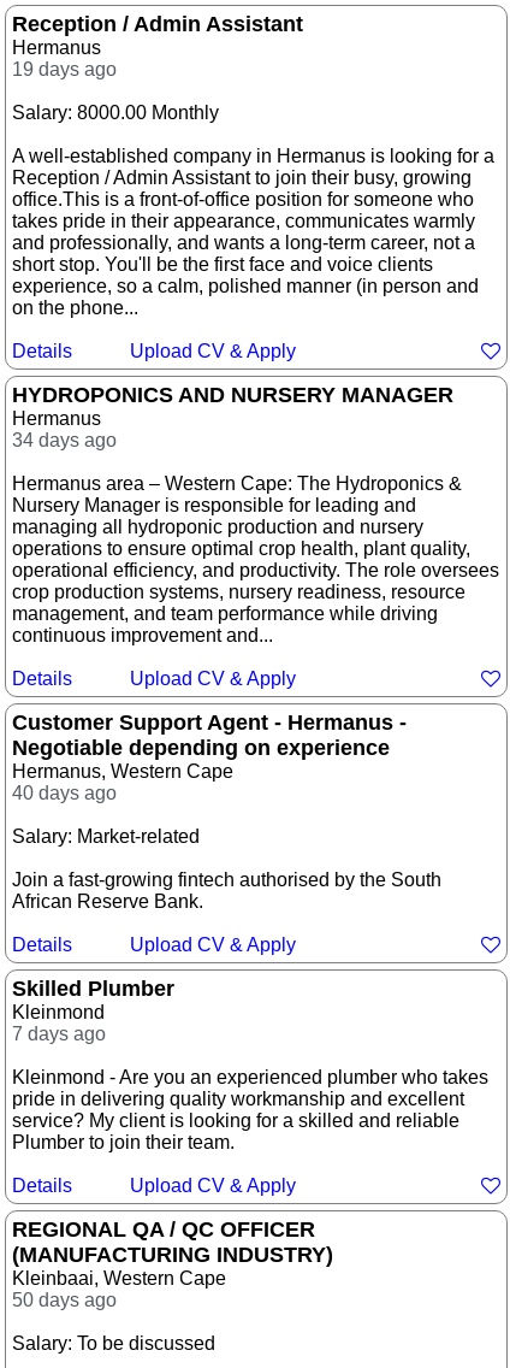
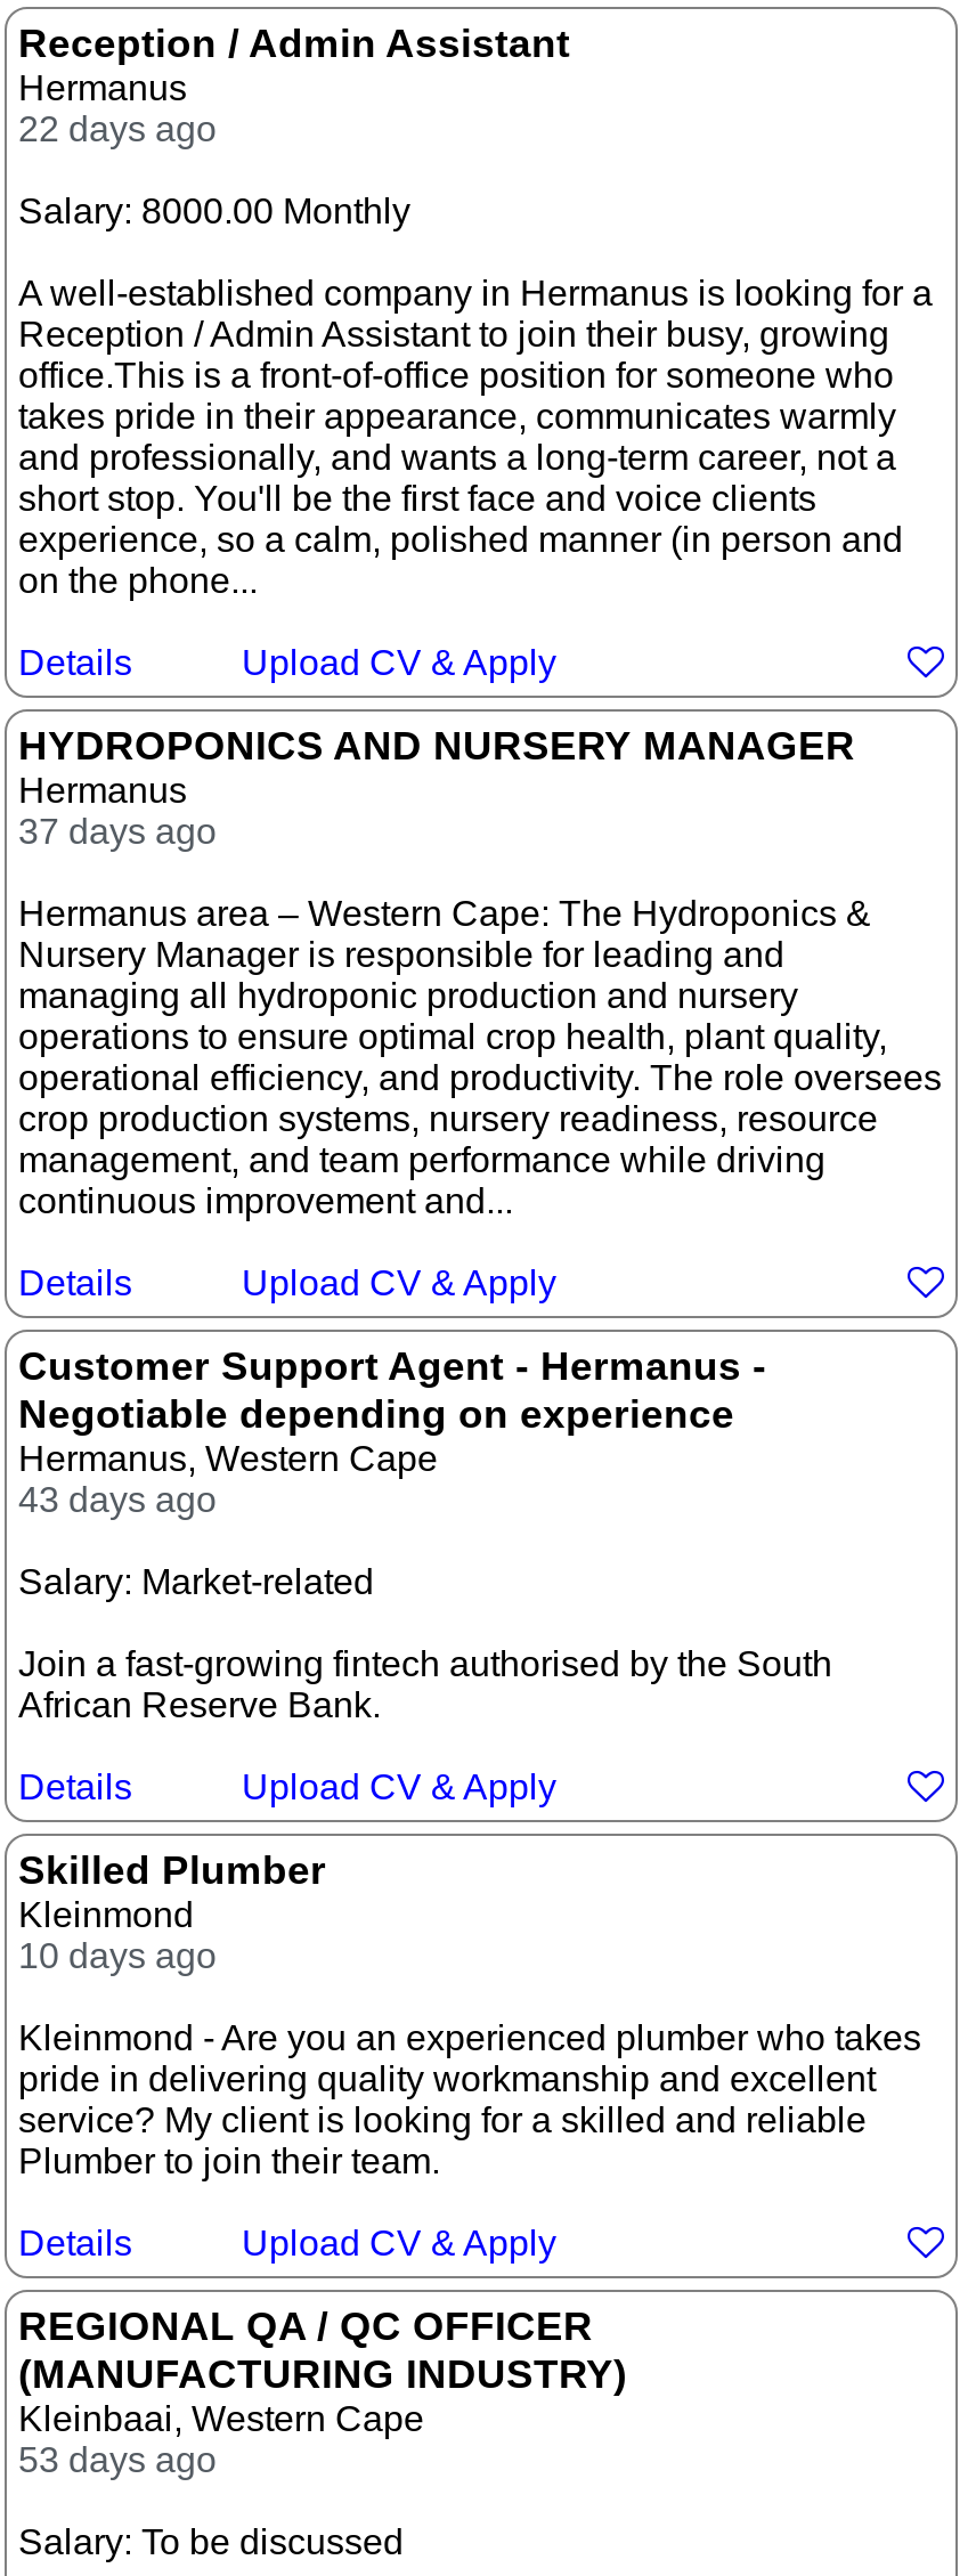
[12,59,117,80] 19 days ago -> [18,110,217,149] 22 days ago
[12,430,117,451] 34 days ago -> [18,813,217,852] 37 days ago
[12,783,117,804] 40 days ago -> [18,1481,217,1520] 43 days ago
[12,1024,106,1045] 7 days ago -> [18,1937,217,1976] 10 days ago
[12,1290,117,1311] 50 days ago -> [18,2441,217,2480] 53 days ago

